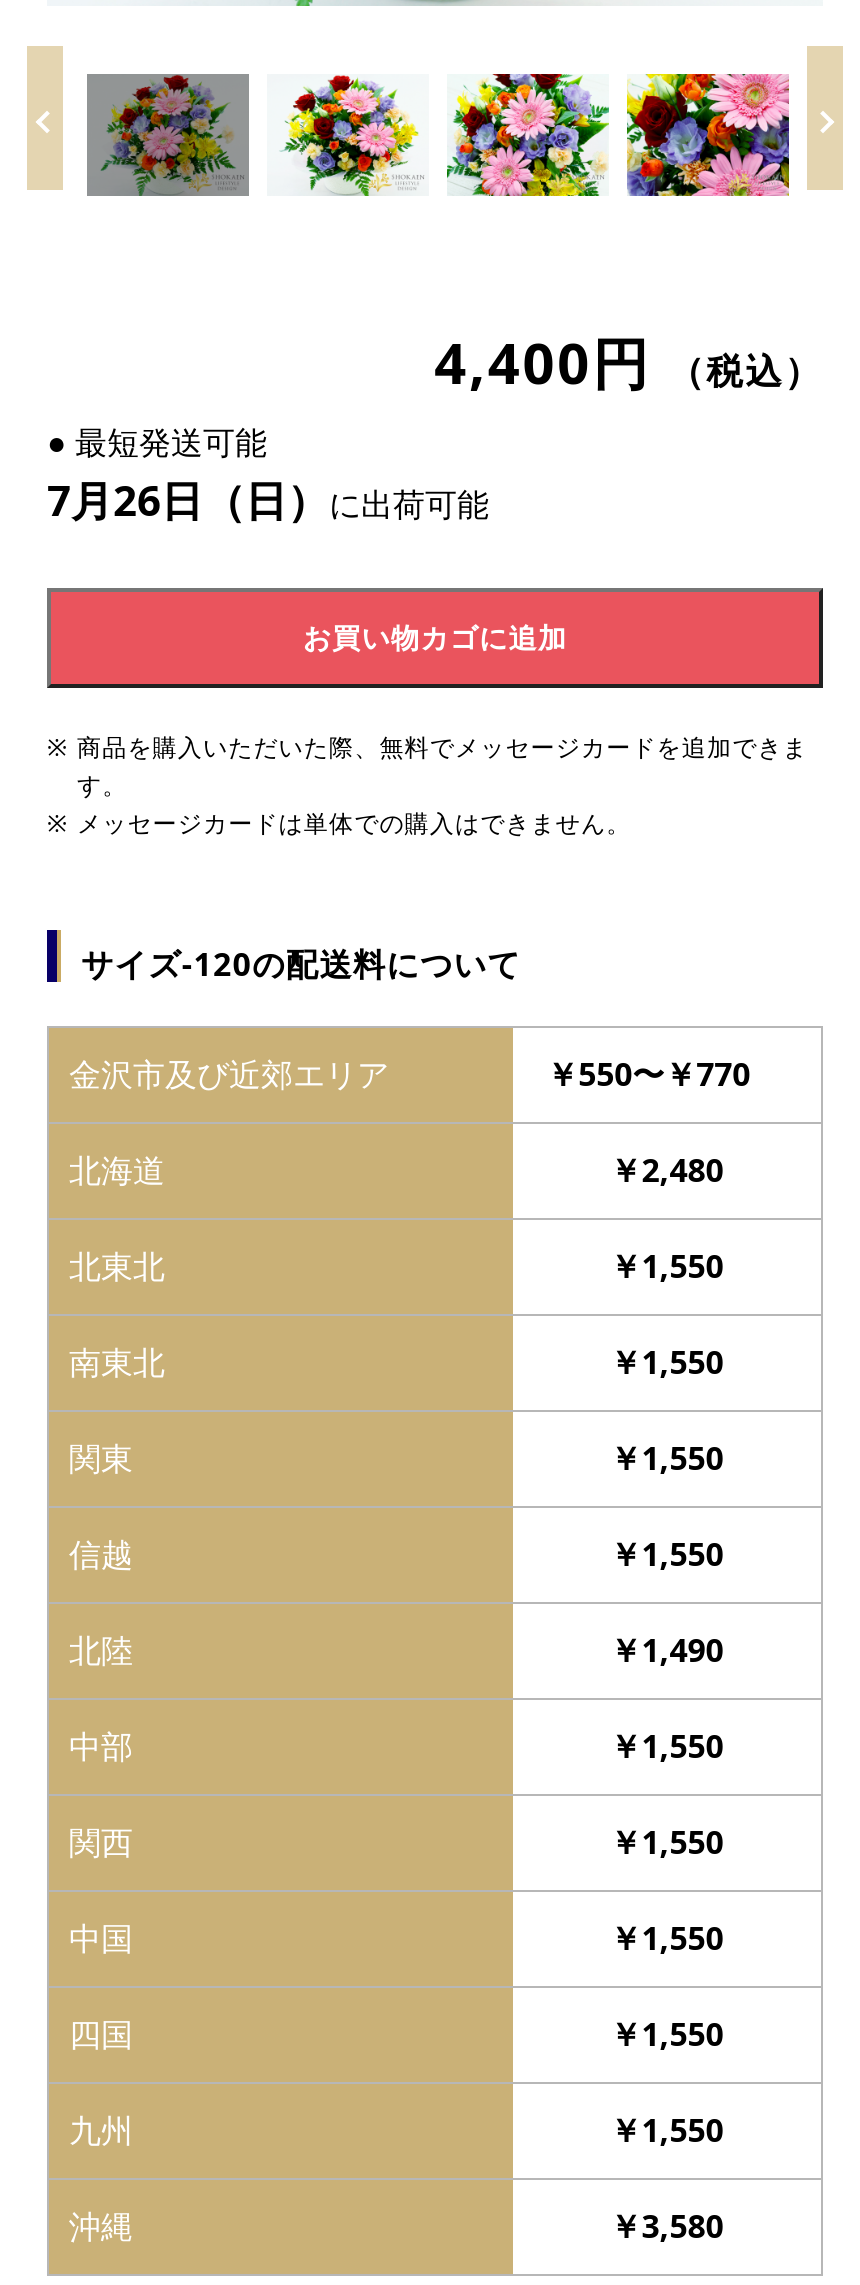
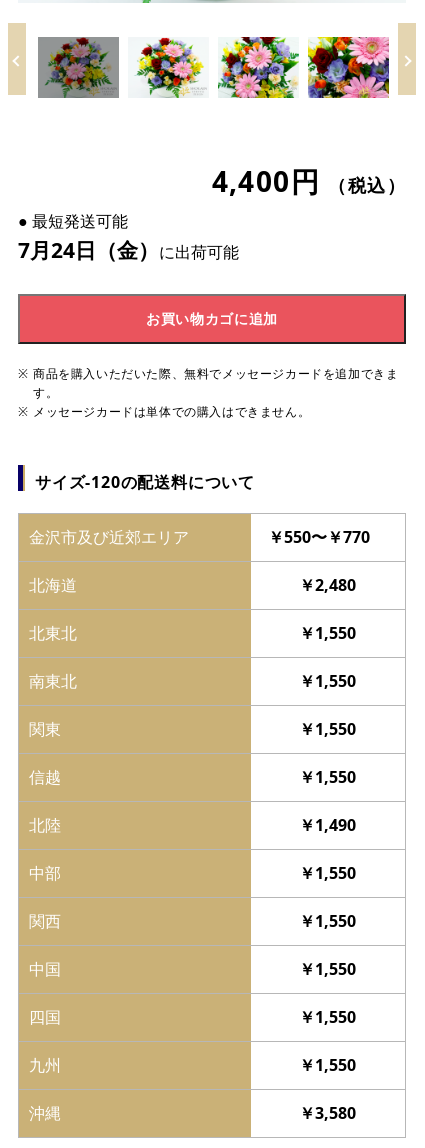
[47,472,489,528] 7月26日（日）に出荷可能 -> [18,236,239,264] 7月24日（金）に出荷可能

